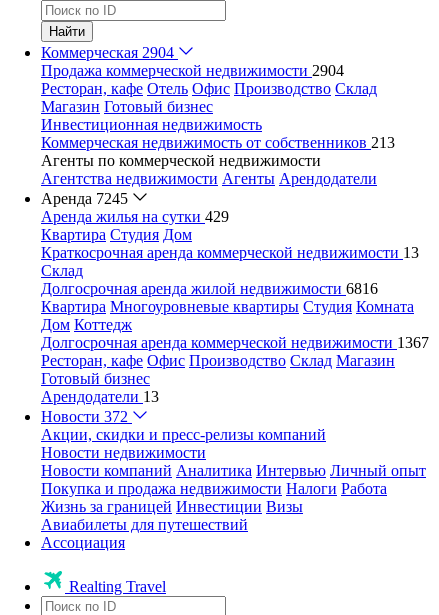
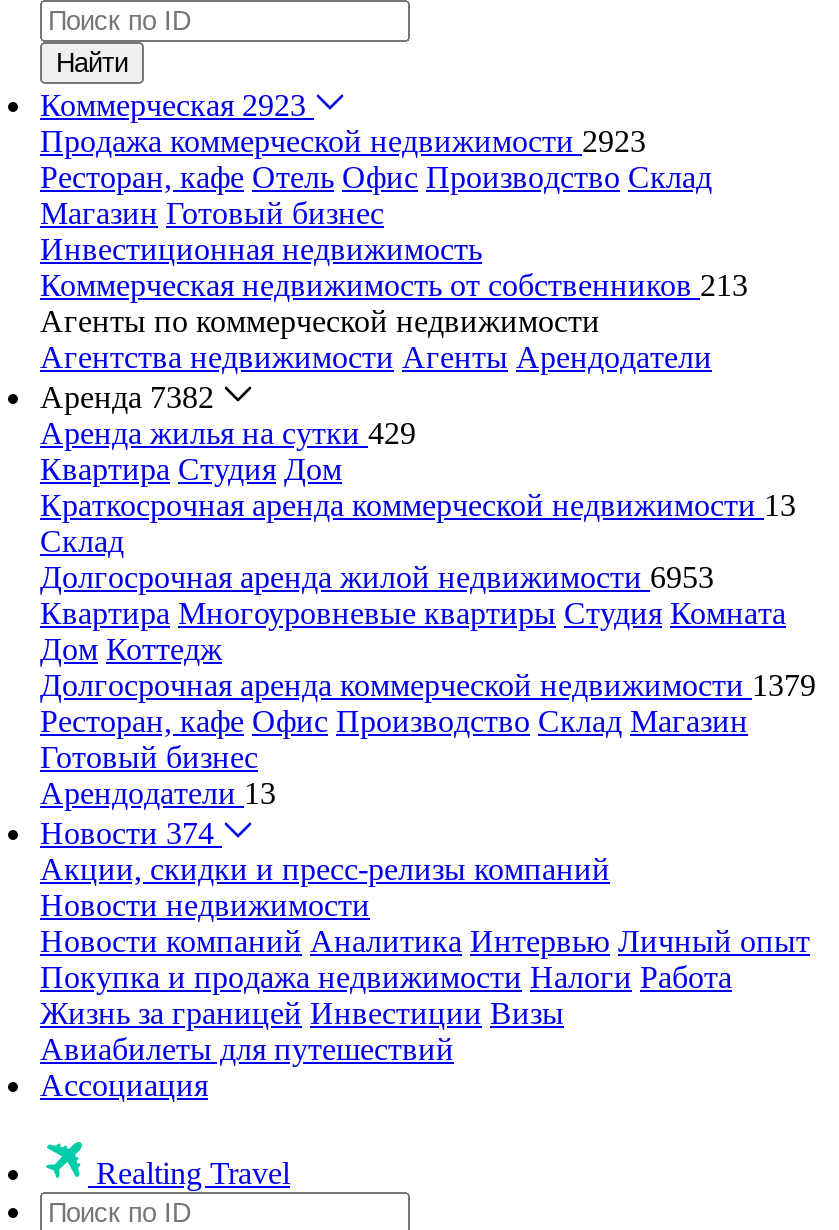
[41,44,174,61] Коммерческая 2904 -> [40,88,306,122] Коммерческая 2923
[41,62,344,79] Продажа коммерческой недвижимости 2904 -> [40,124,646,158] Продажа коммерческой недвижимости 2923
[41,190,128,207] Аренда 7245 -> [40,380,214,414] Аренда 7382
[41,280,378,297] Долгосрочная аренда жилой недвижимости 6816 -> [40,560,714,594] Долгосрочная аренда жилой недвижимости 6953
[41,334,429,351] Долгосрочная аренда коммерческой недвижимости 1367 -> [40,668,816,702] Долгосрочная аренда коммерческой недвижимости 1379
[41,408,128,425] Новости 372 -> [40,816,214,850] Новости 374

